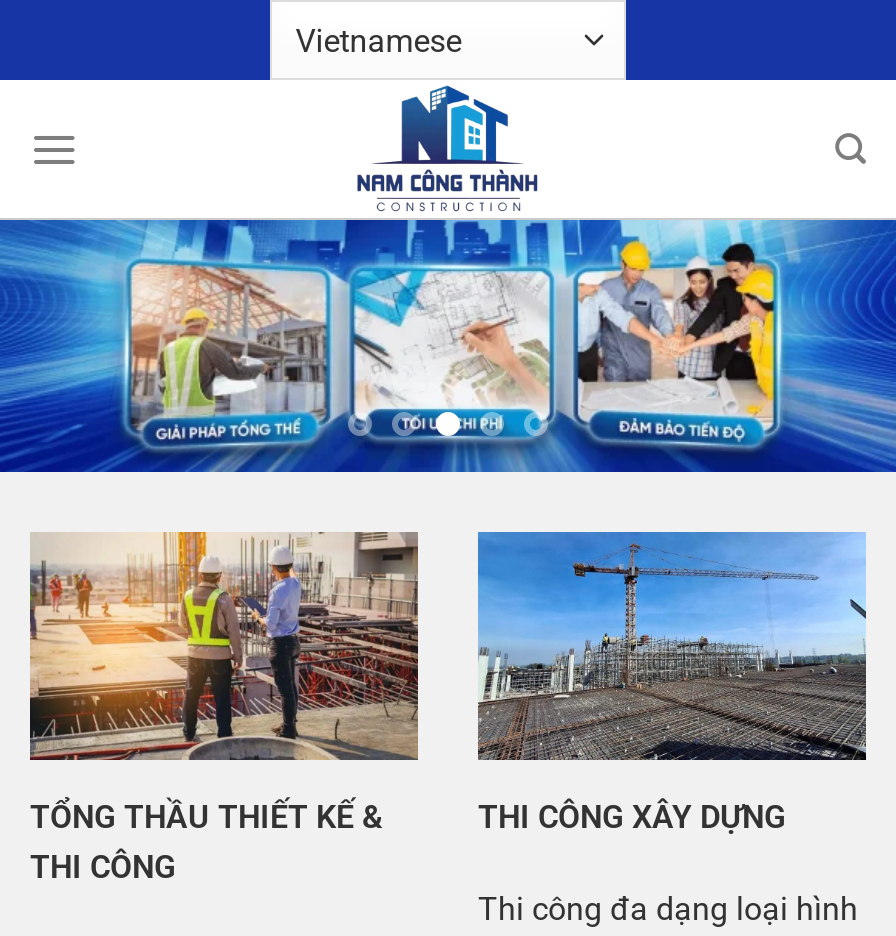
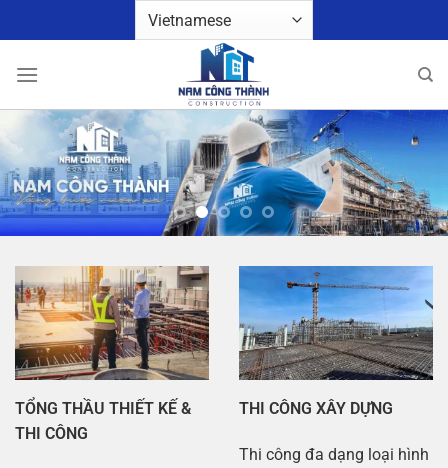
[6,218,890,474] [image] -> [3,109,445,237] [image]

